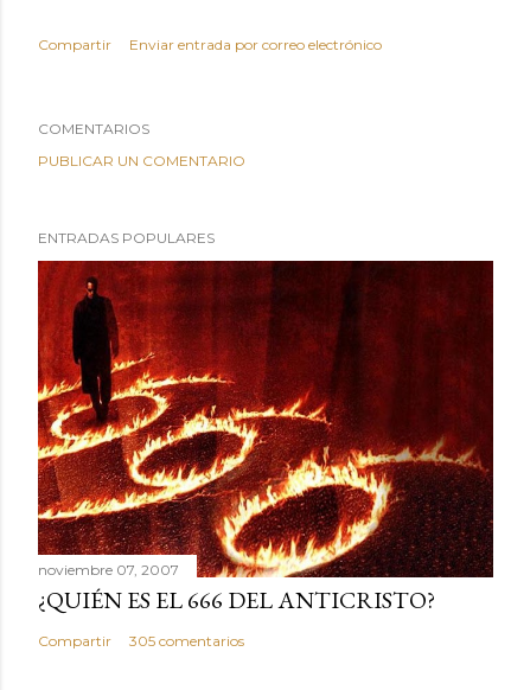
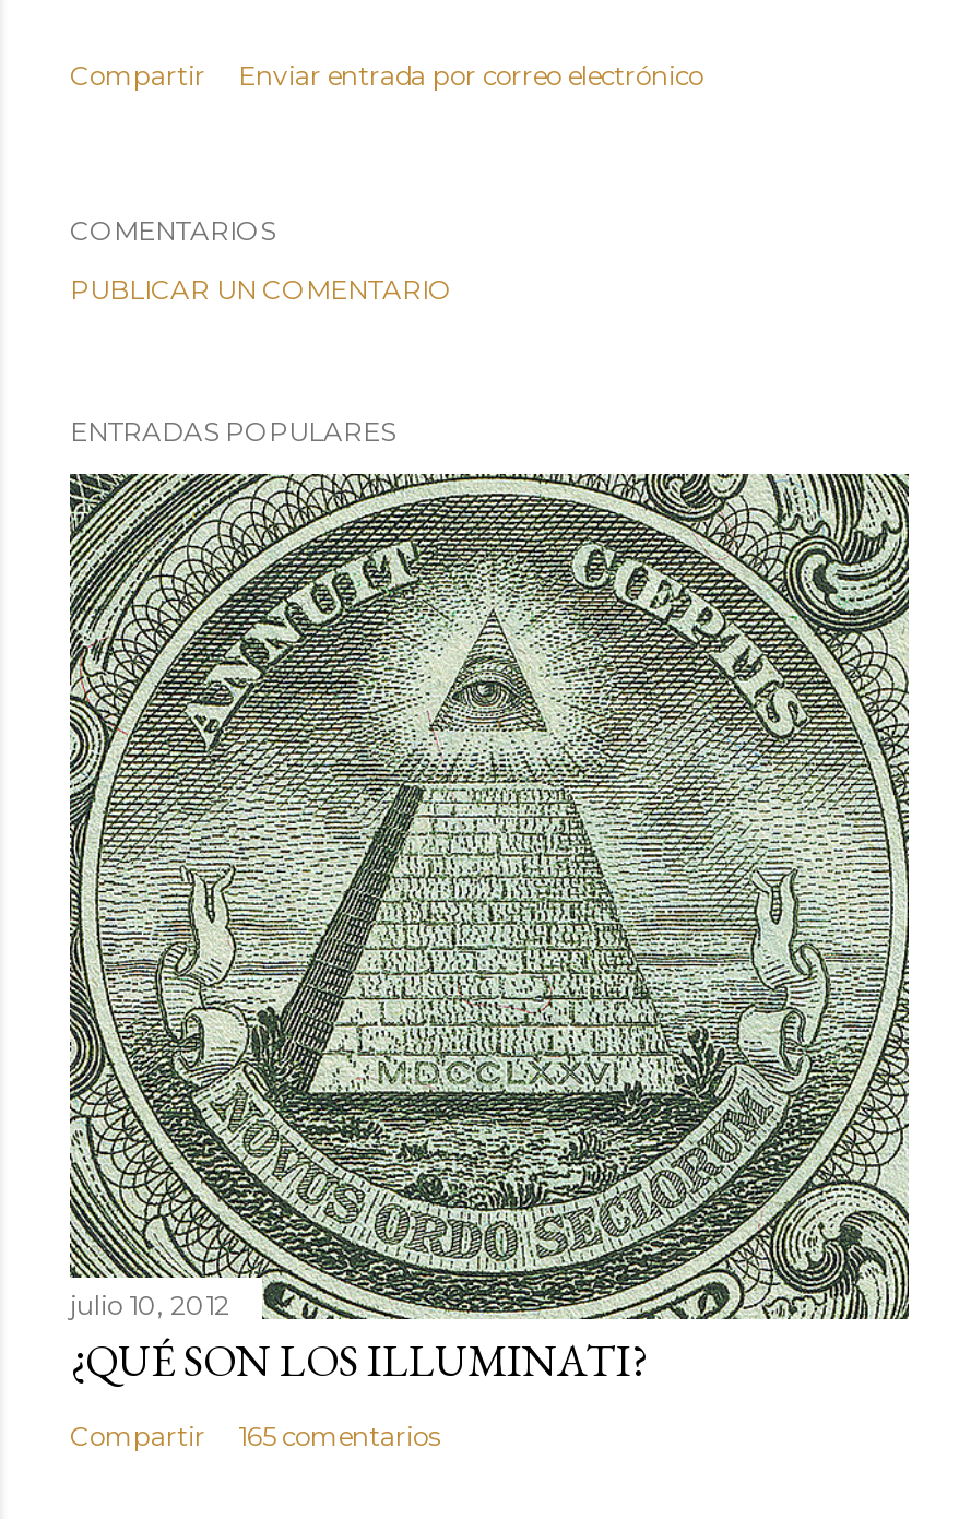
[37,260,494,616] [image] | noviembre 07, 2007 | ¿QUIÉN ES EL 666 DEL ANTICRISTO? -> [68,471,911,1389] [image] | julio 10, 2012 | ¿QUÉ SON LOS ILLUMINATI?
[38,632,244,650] Compartir 305 comentarios -> [70,1420,439,1453] Compartir 165 comentarios

